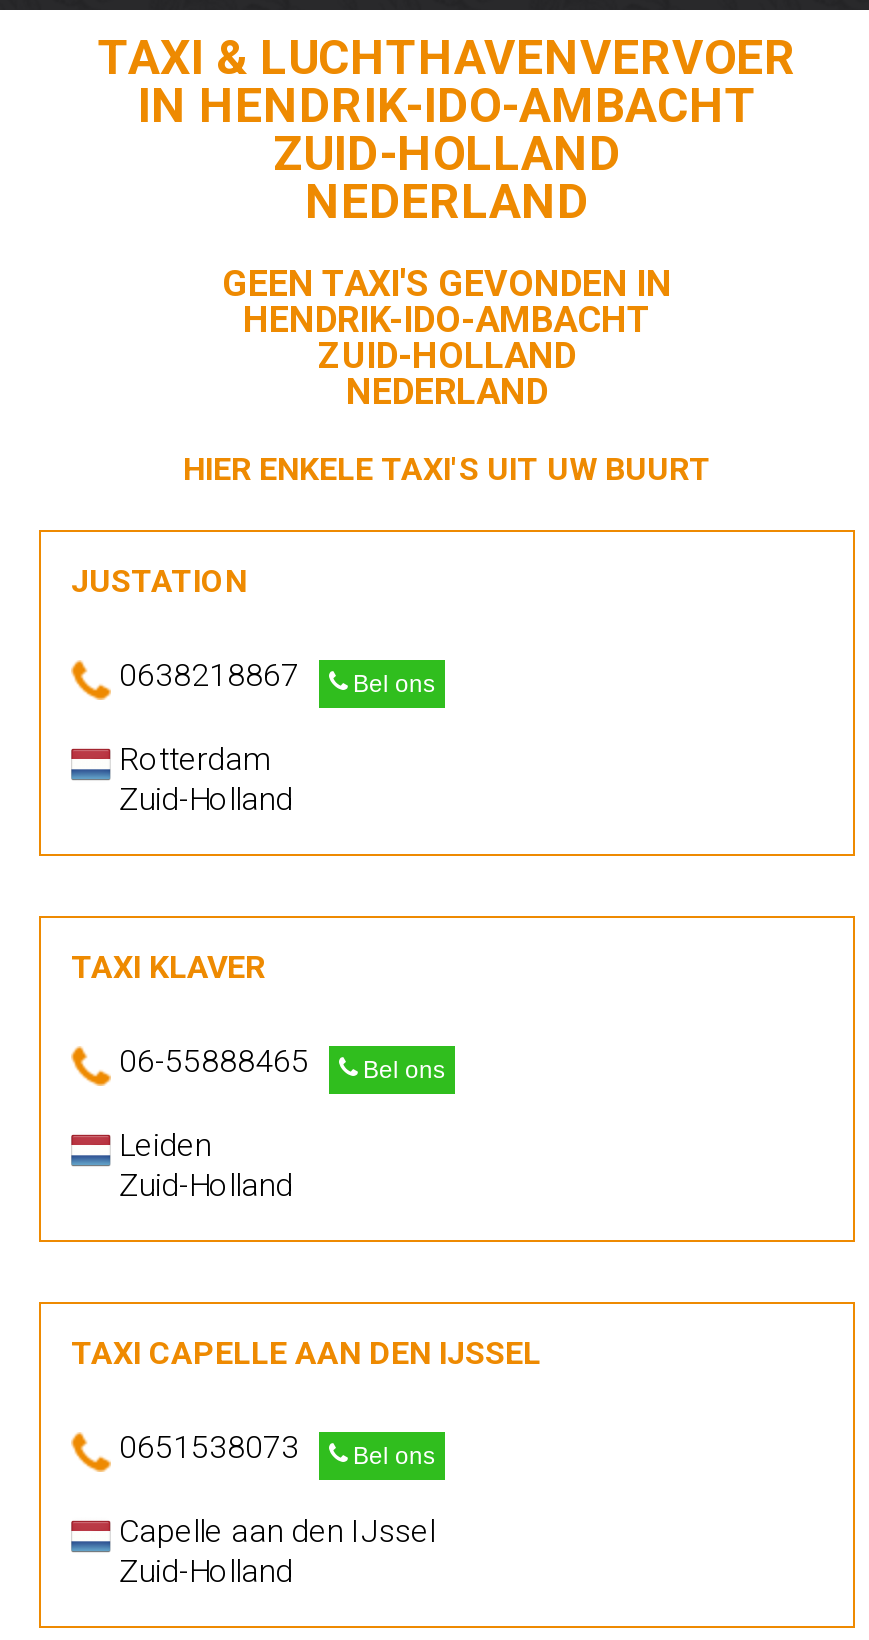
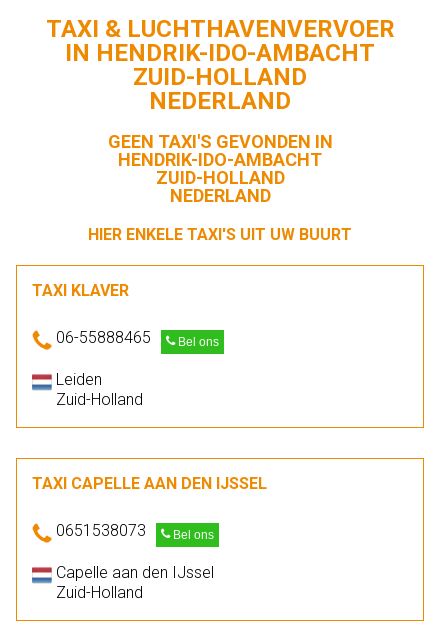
[71,562,435,818] JUSTATION | 0638218867 | Bel ons | Rotterdam | Zuid-Holland -> none

